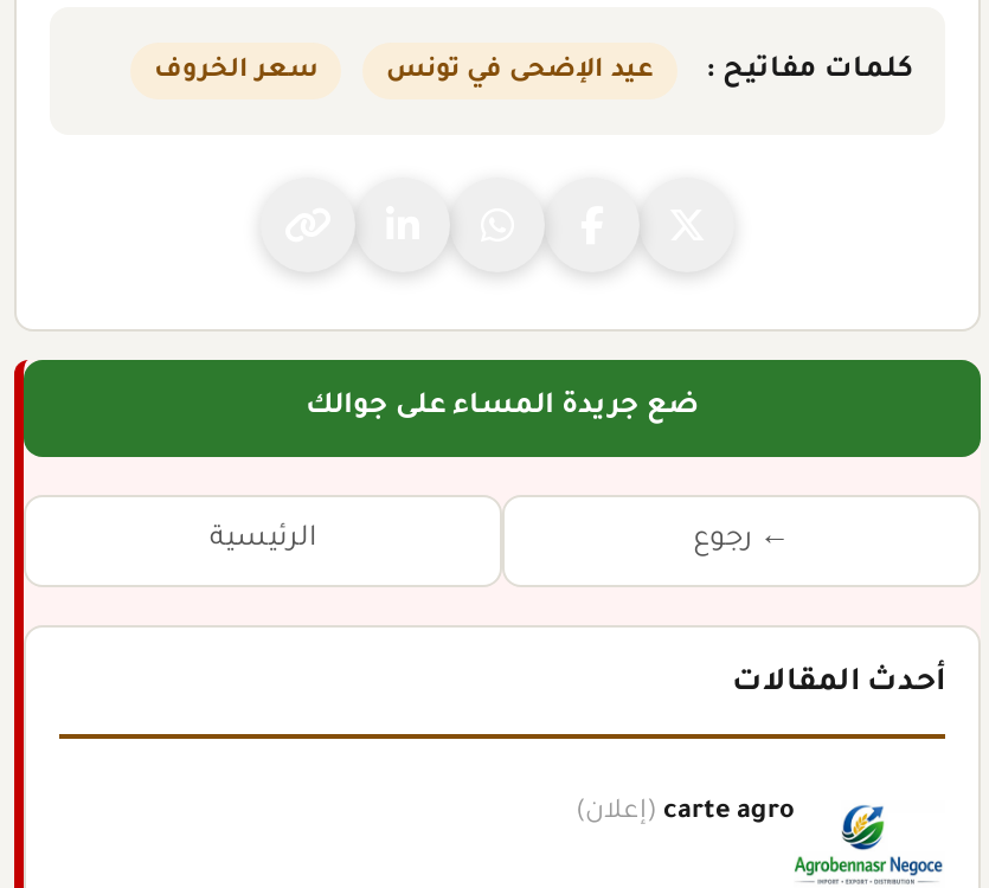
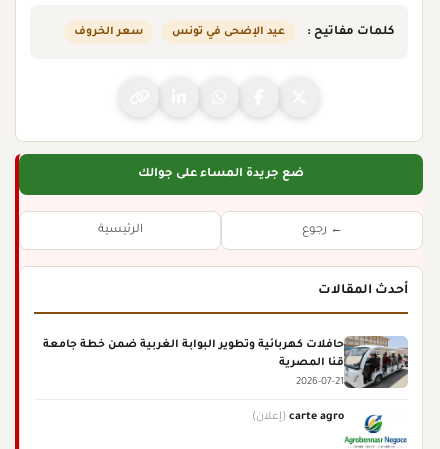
none -> [43,335,409,389] [image] | حافلات كهربائية وتطوير البوابة الغربية ضمن خطة جامعة | قنا المصرية | 2026-07-21

